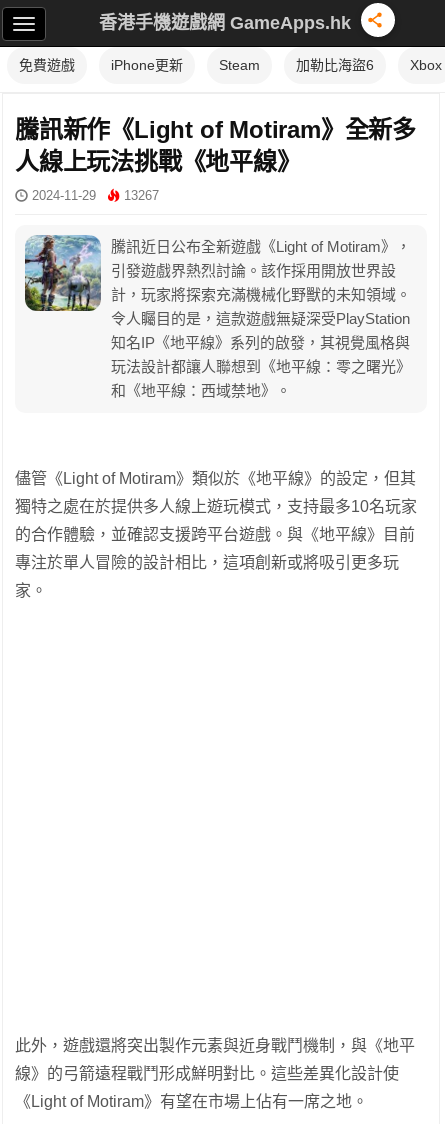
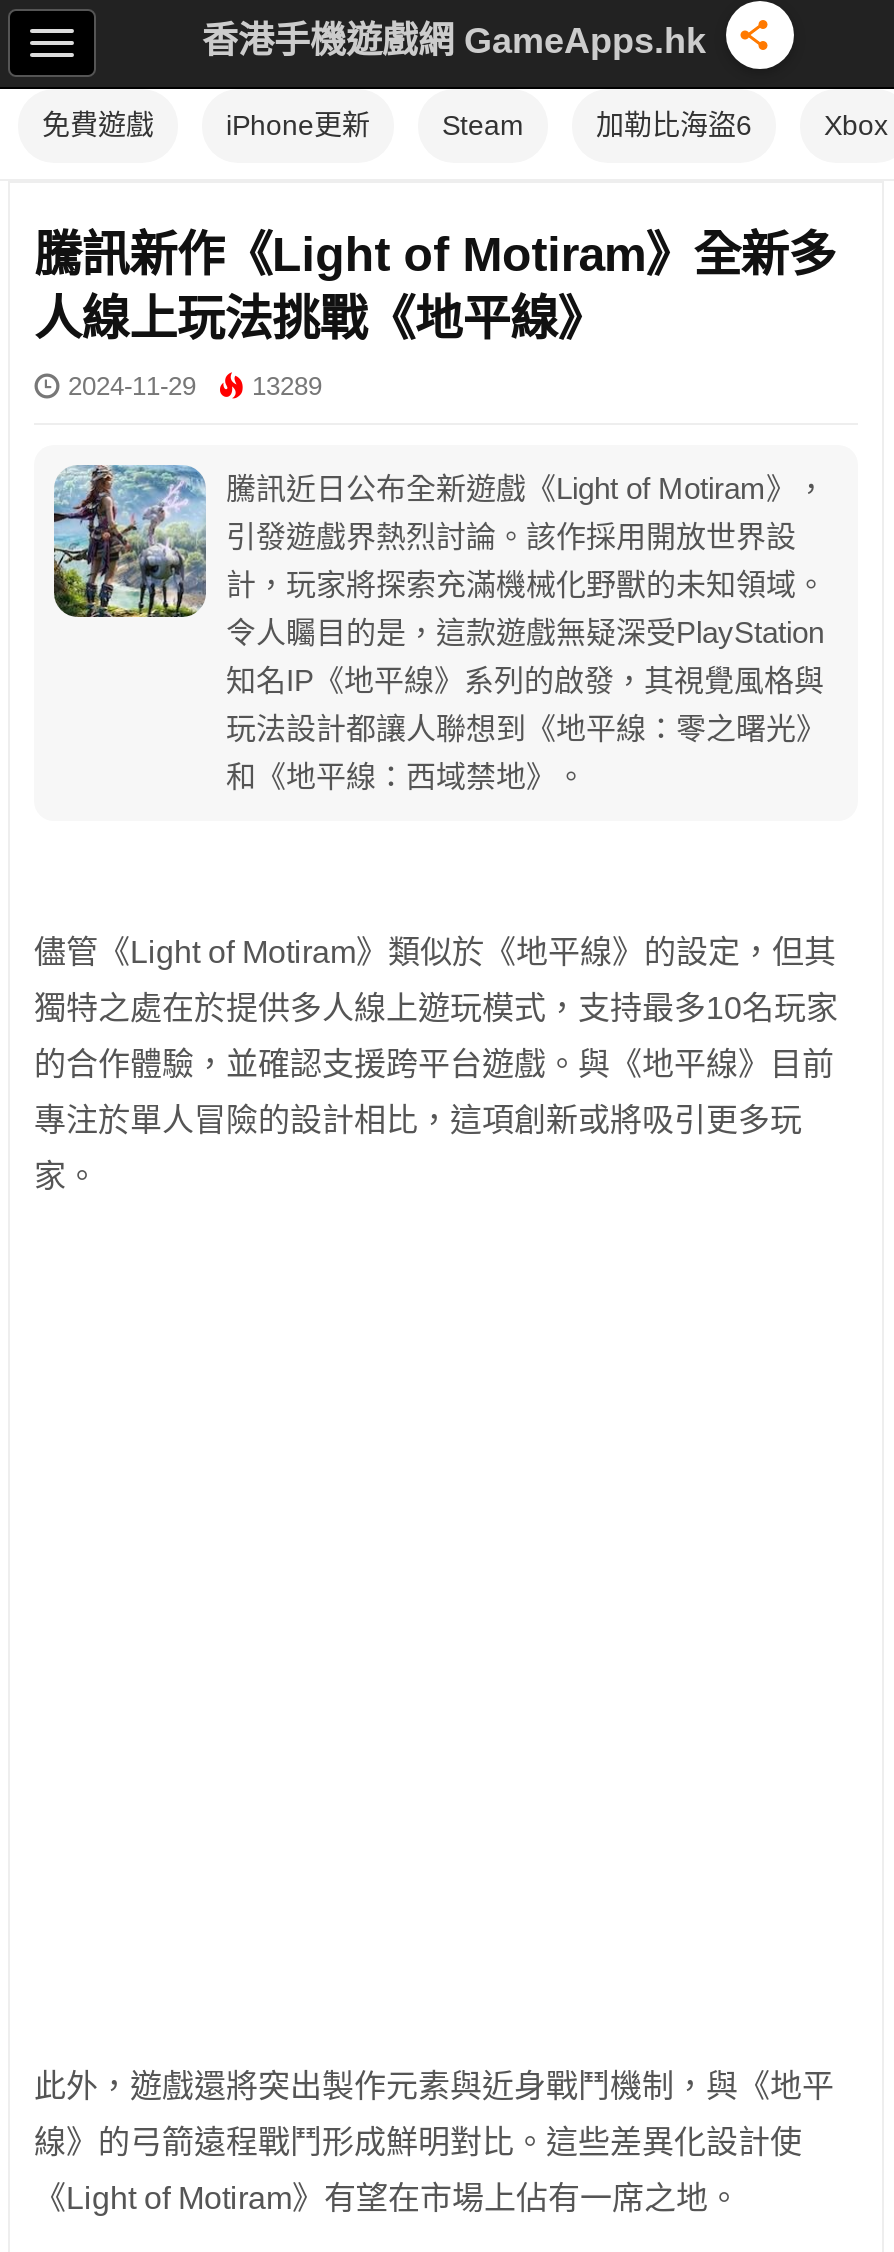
[32,188,159,203] 2024-11-29 13267 -> [68,371,322,401] 2024-11-29 13289

